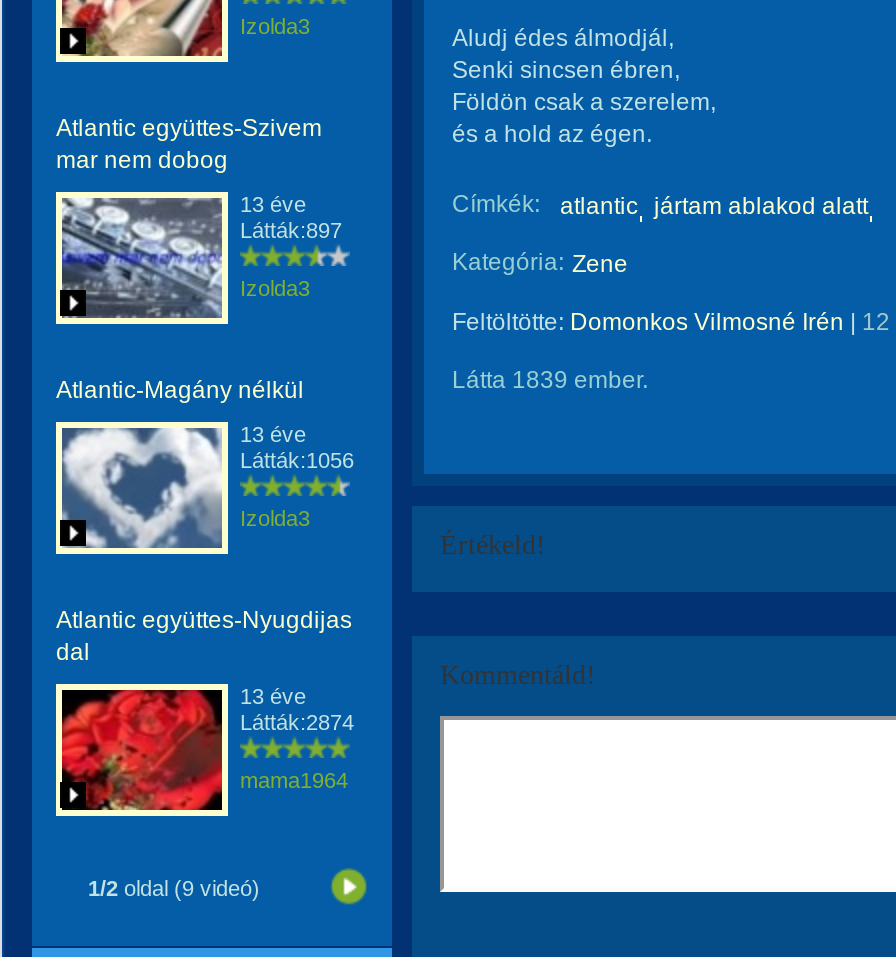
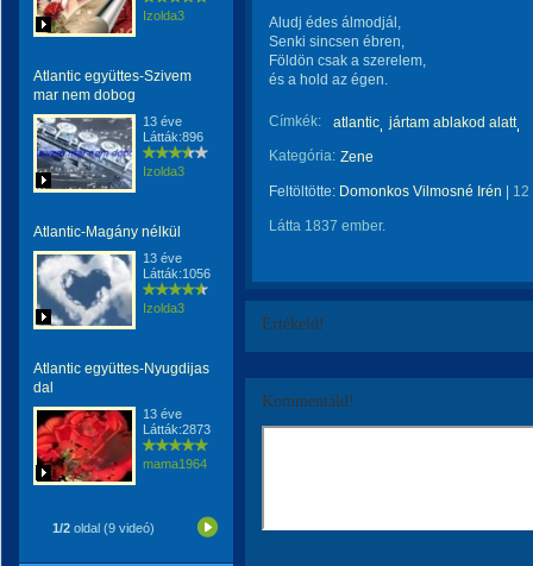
[240,218,342,242] Látták:897 -> [143,130,203,144] Látták:896
[452,366,648,394] Látta 1839 ember. -> [269,218,385,234] Látta 1837 ember.
[240,710,354,734] Látták:2874 -> [143,422,211,436] Látták:2873

